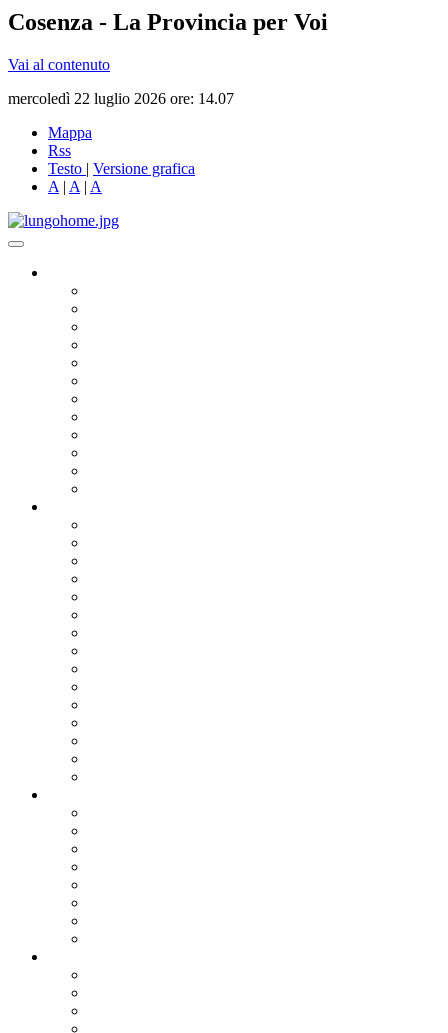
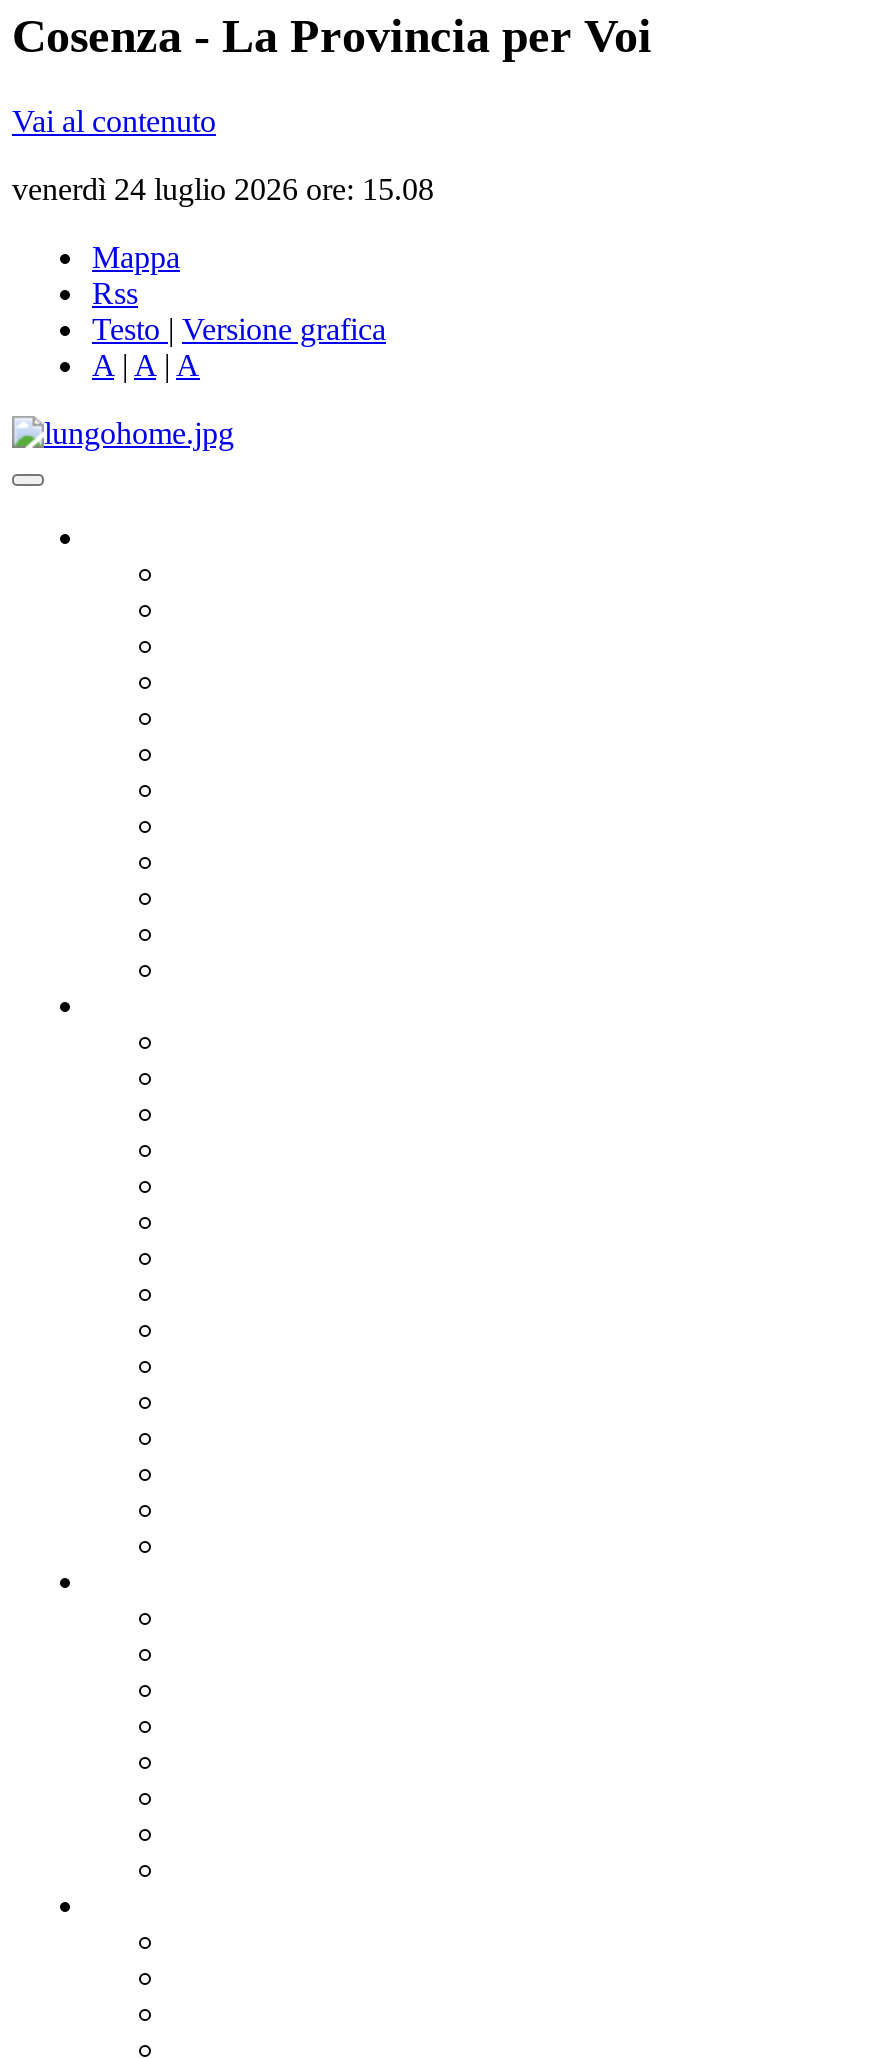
[8,90,234,107] mercoledì 22 luglio 2026 ore: 14.07 -> [12,172,434,206] venerdì 24 luglio 2026 ore: 15.08

